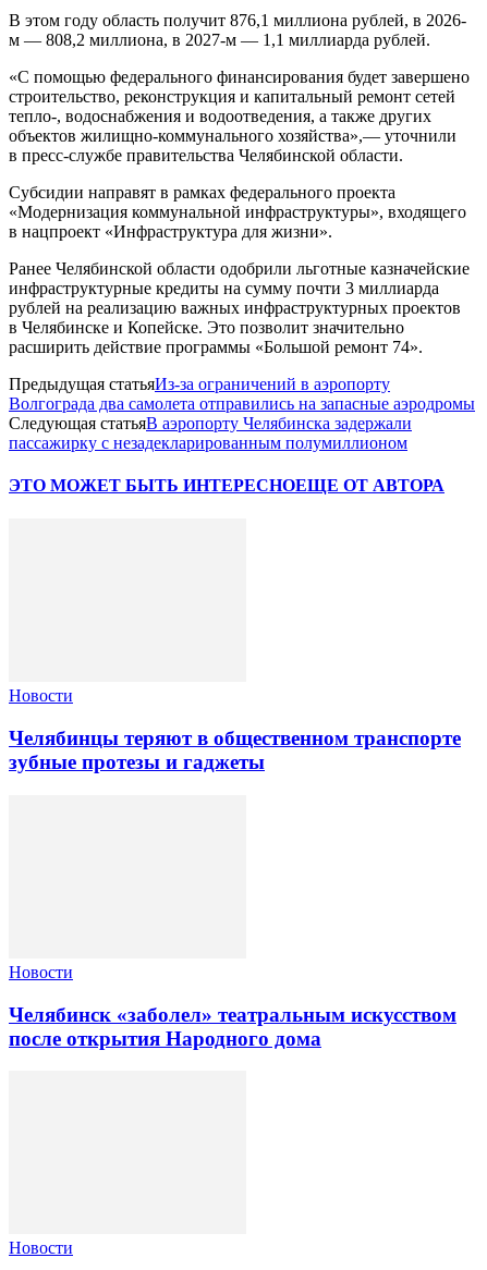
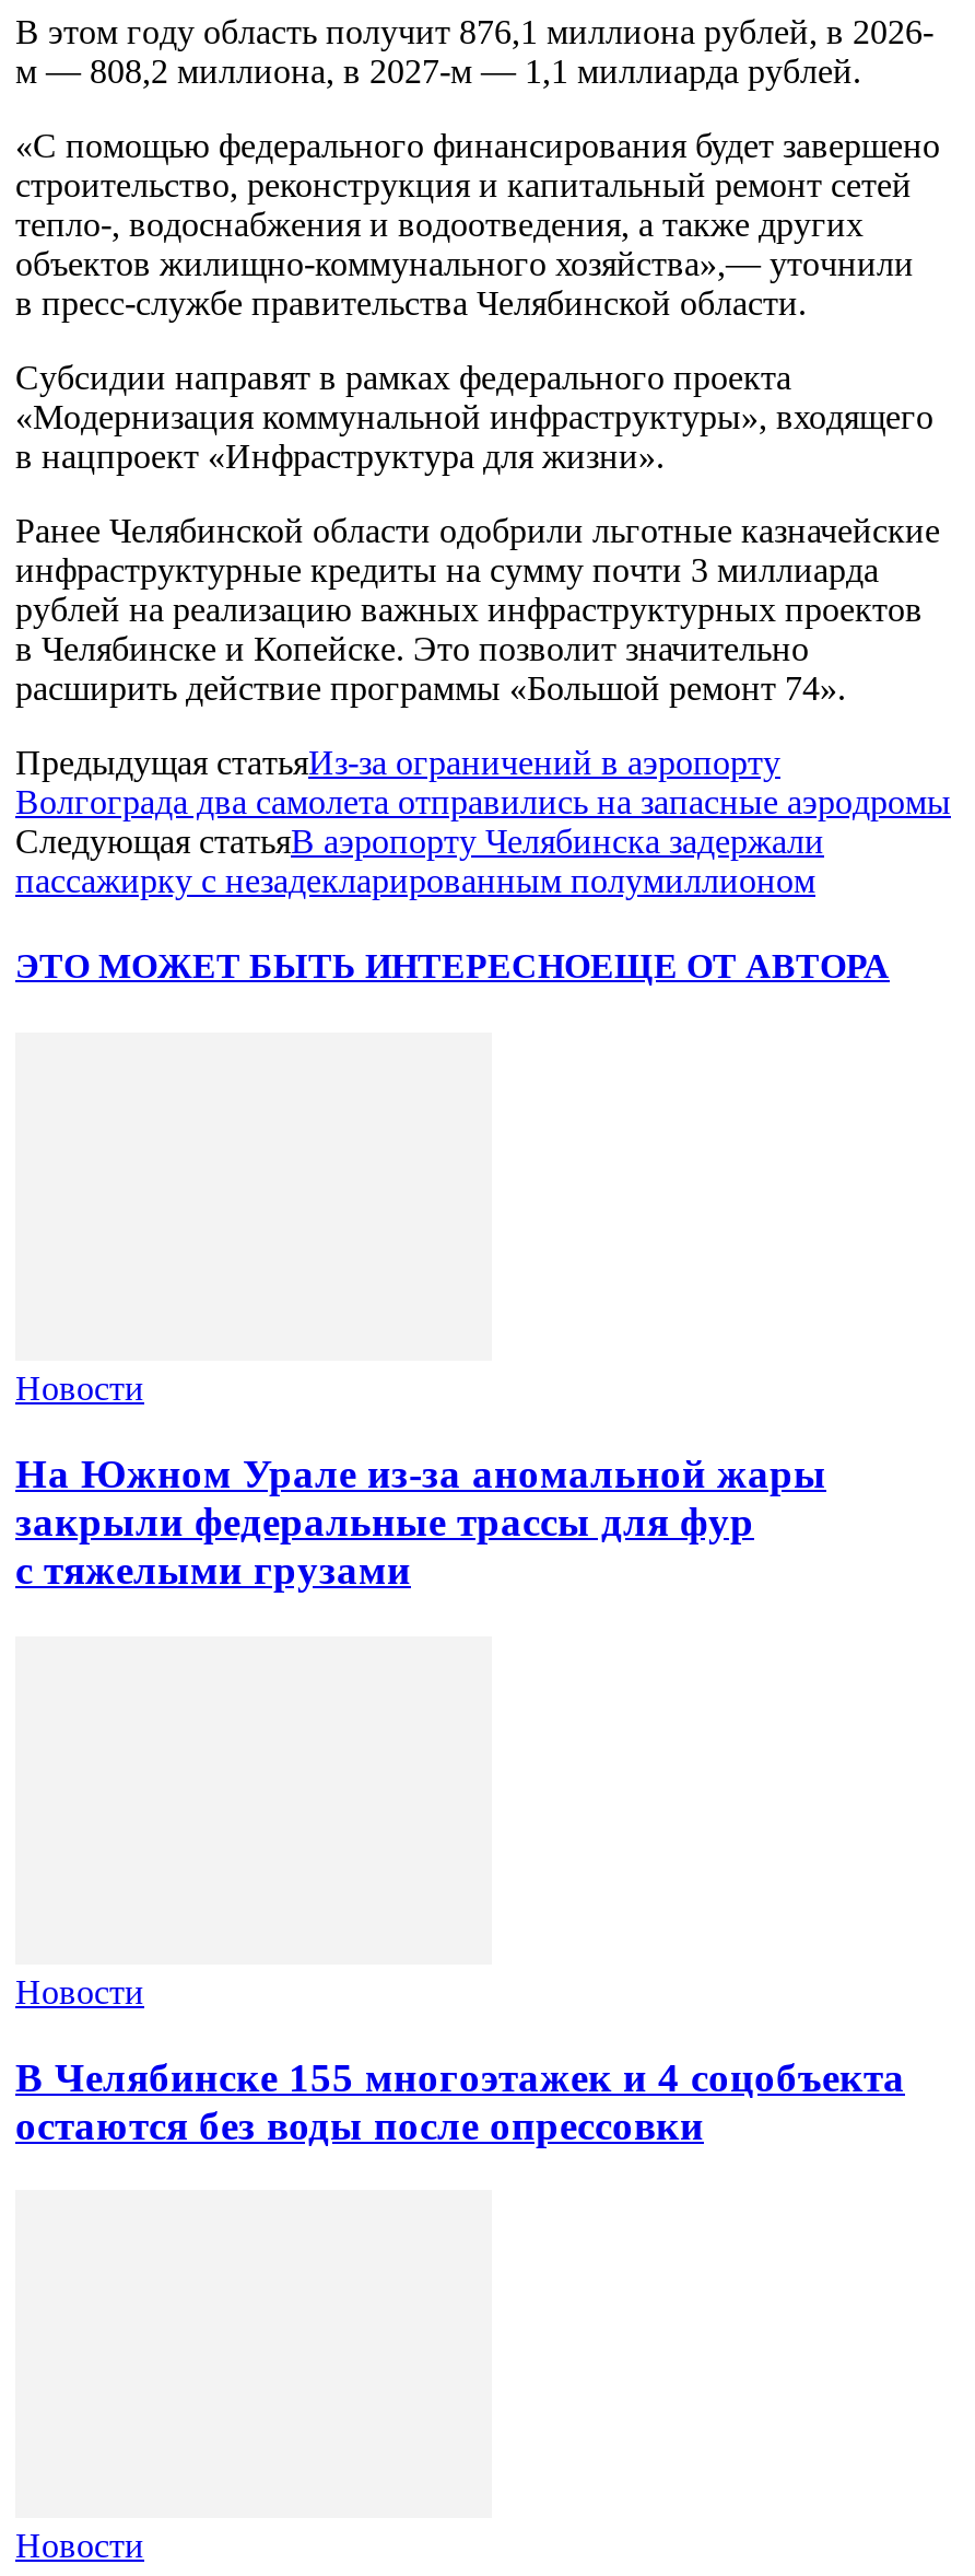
[9,727,461,773] Челябинцы теряют в общественном транспорте | зубные протезы и гаджеты -> [15,1451,826,1593] На Южном Урале из‑за аномальной жары | закрыли федеральные трассы для фур | с тяжелыми грузами
[9,1003,456,1049] Челябинск «заболел» театральным искусством | после открытия Народного дома -> [15,2053,905,2147] В Челябинске 155 многоэтажек и 4 соцобъекта | остаются без воды после опрессовки

